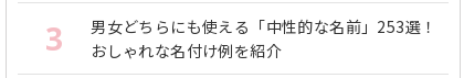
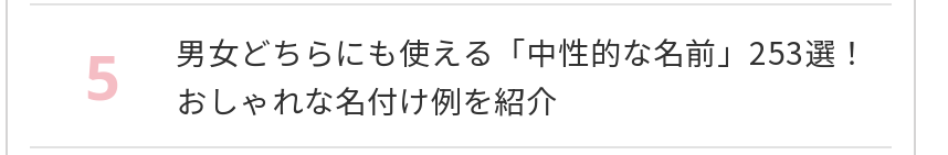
[45,15,437,61] 3 男女どちらにも使える「中性的な名前」253選！ おしゃれな名付け例を紹介 -> [85,29,868,121] 5 男女どちらにも使える「中性的な名前」253選！ おしゃれな名付け例を紹介

